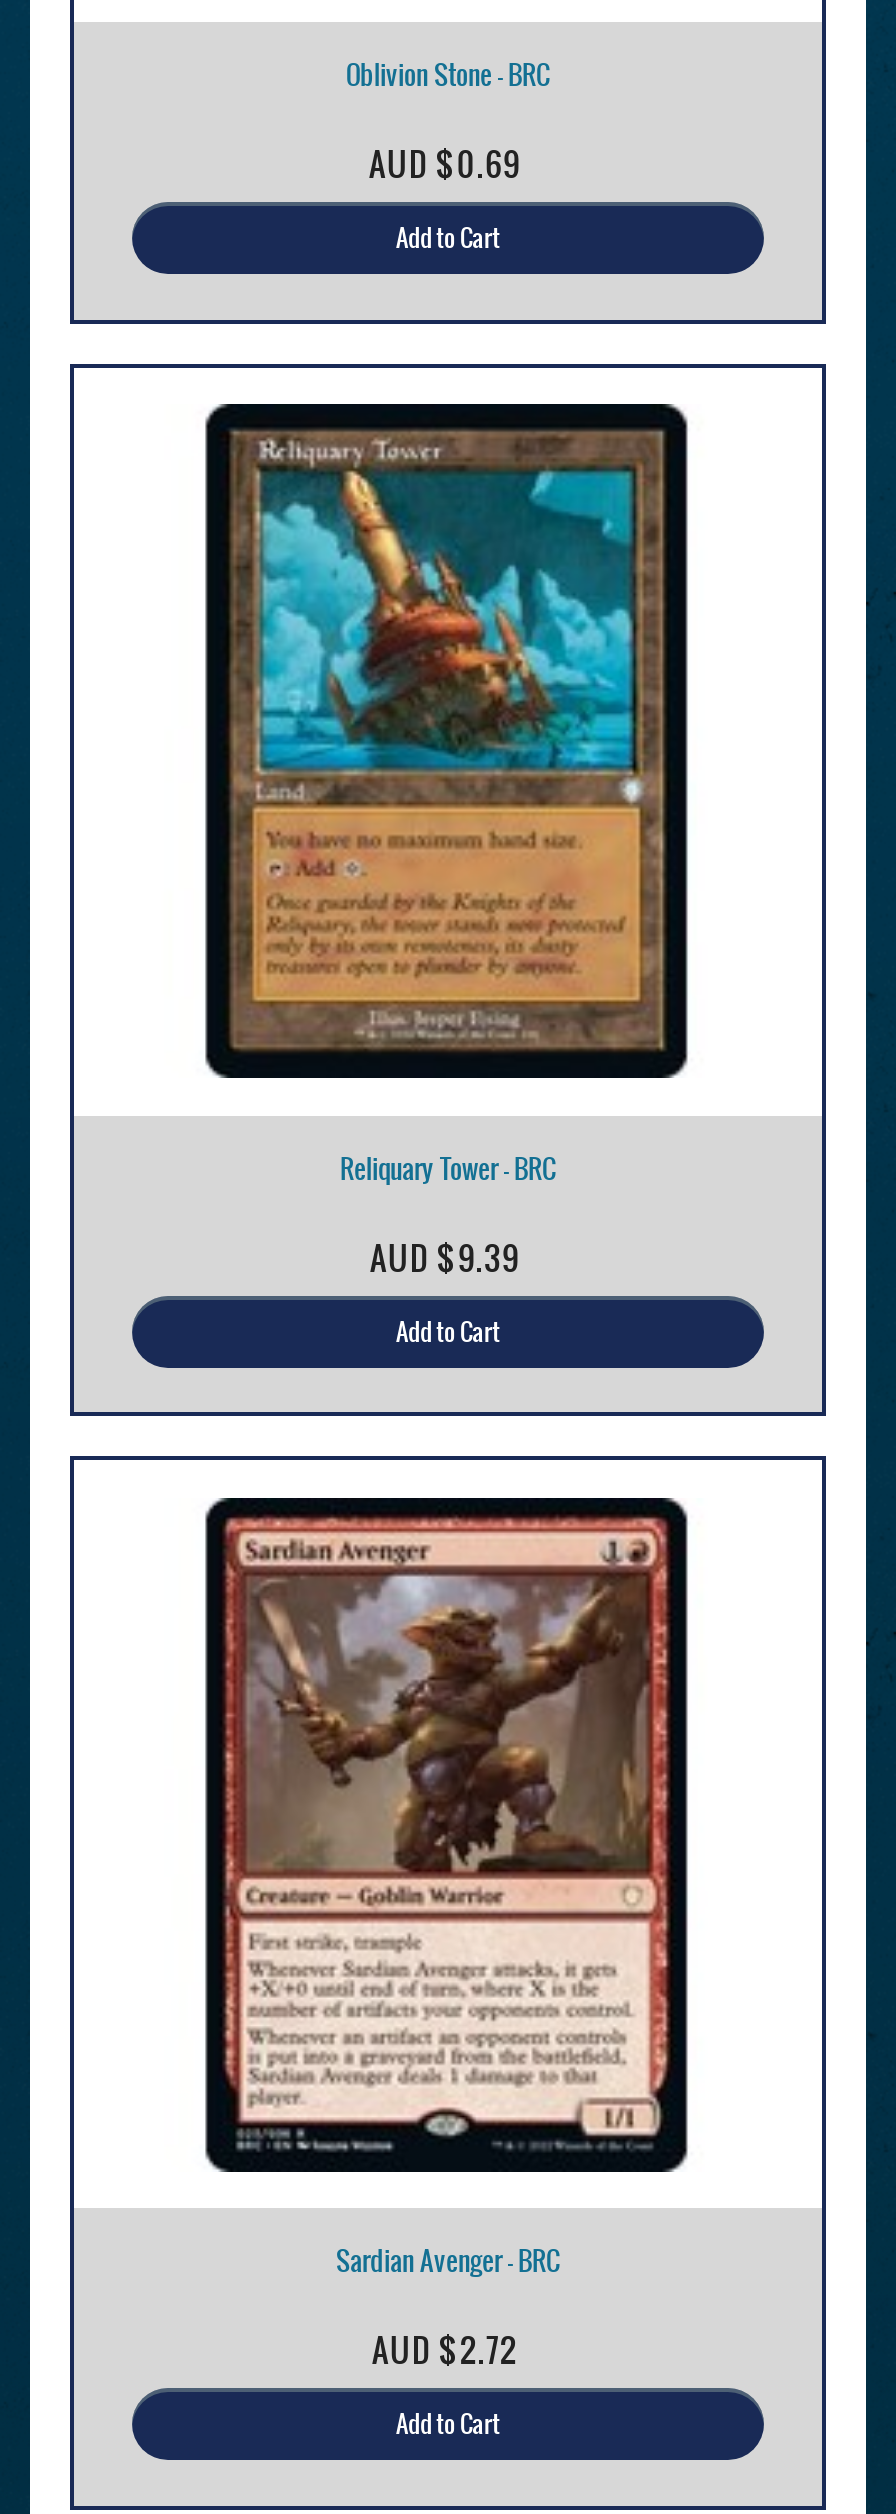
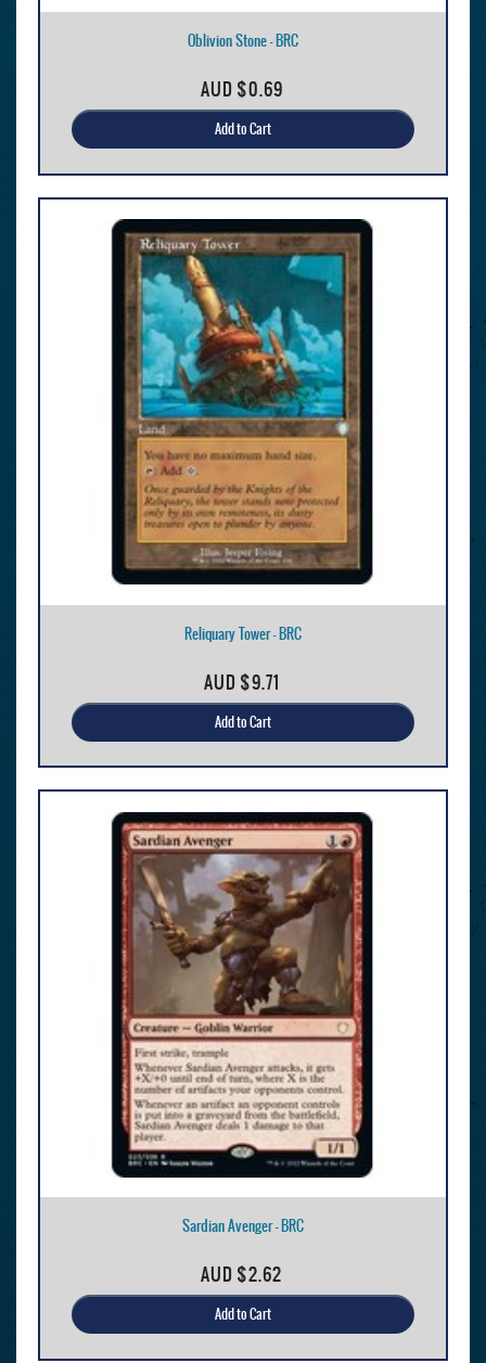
[370,1234,520,1282] AUD $9.39 -> [203,669,279,695] AUD $9.71
[372,2326,518,2374] AUD $2.72 -> [201,1261,282,1287] AUD $2.62

